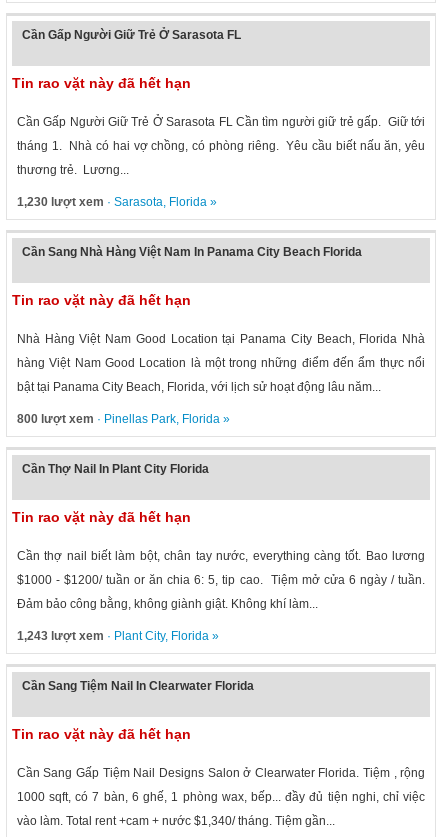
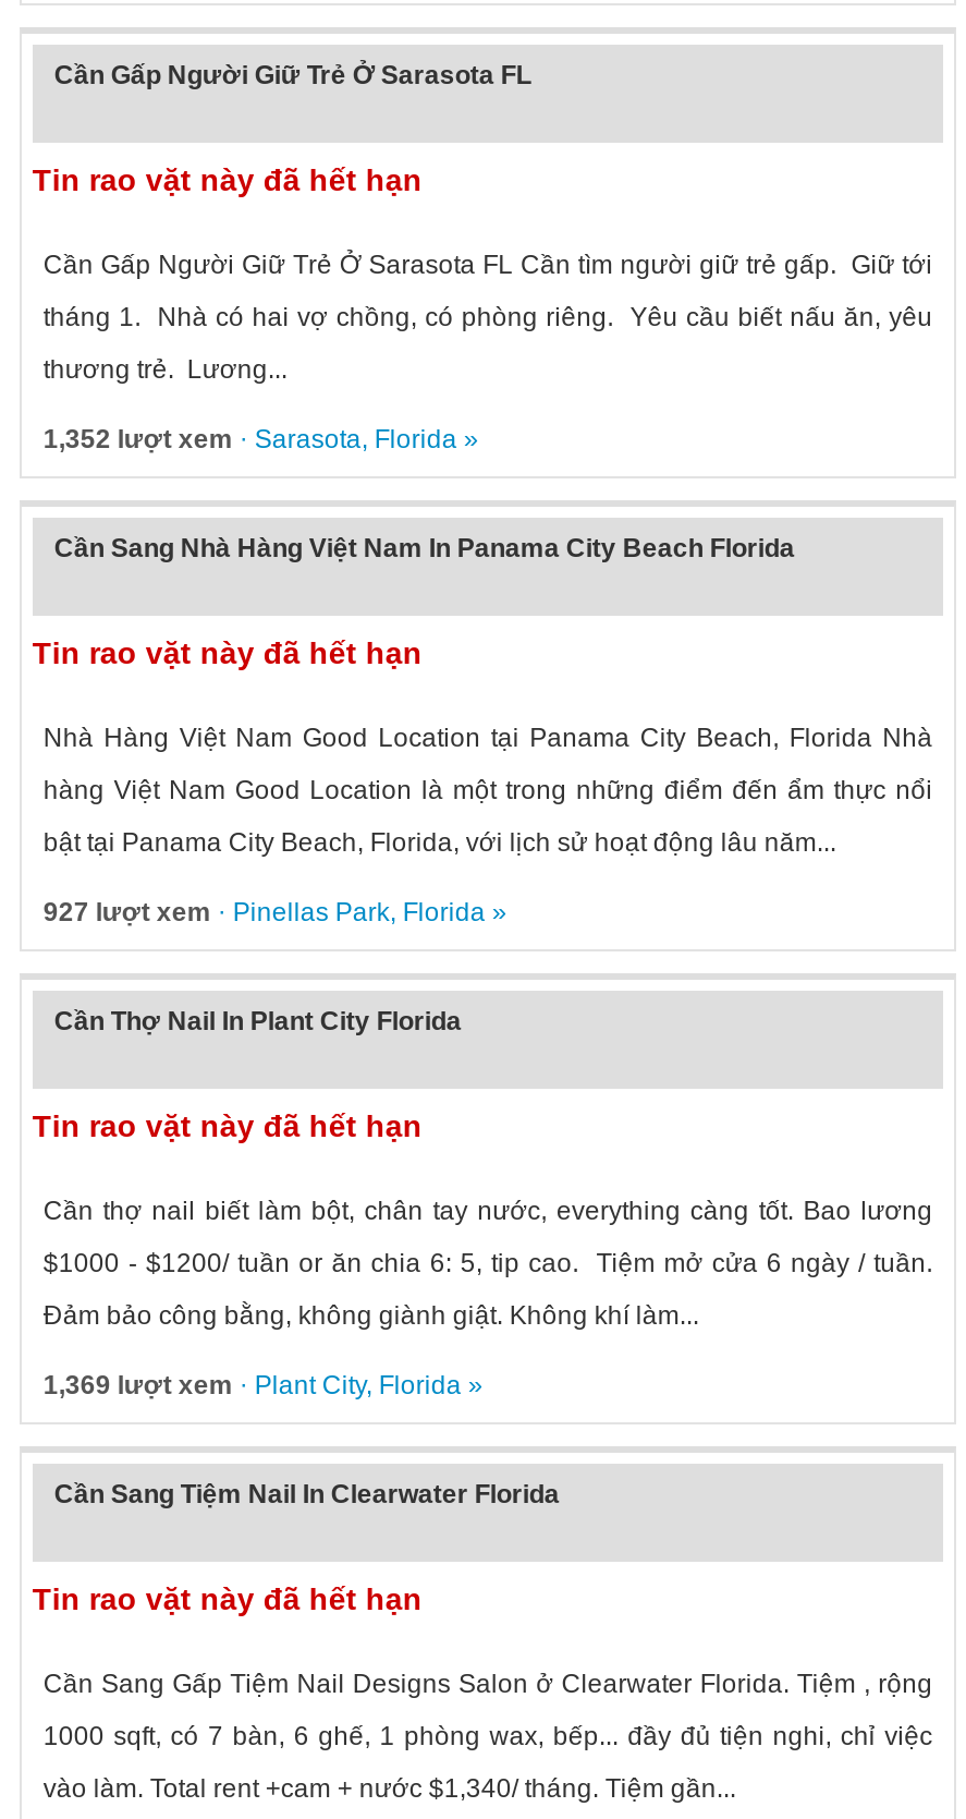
[17,195,217,209] 1,230 lượt xem · Sarasota, Florida» -> [43,424,479,454] 1,352 lượt xem · Sarasota, Florida»
[17,412,230,426] 800 lượt xem · Pinellas Park, Florida» -> [43,897,507,927] 927 lượt xem · Pinellas Park, Florida»
[17,629,219,643] 1,243 lượt xem · Plant City, Florida» -> [43,1370,483,1400] 1,369 lượt xem · Plant City, Florida»

